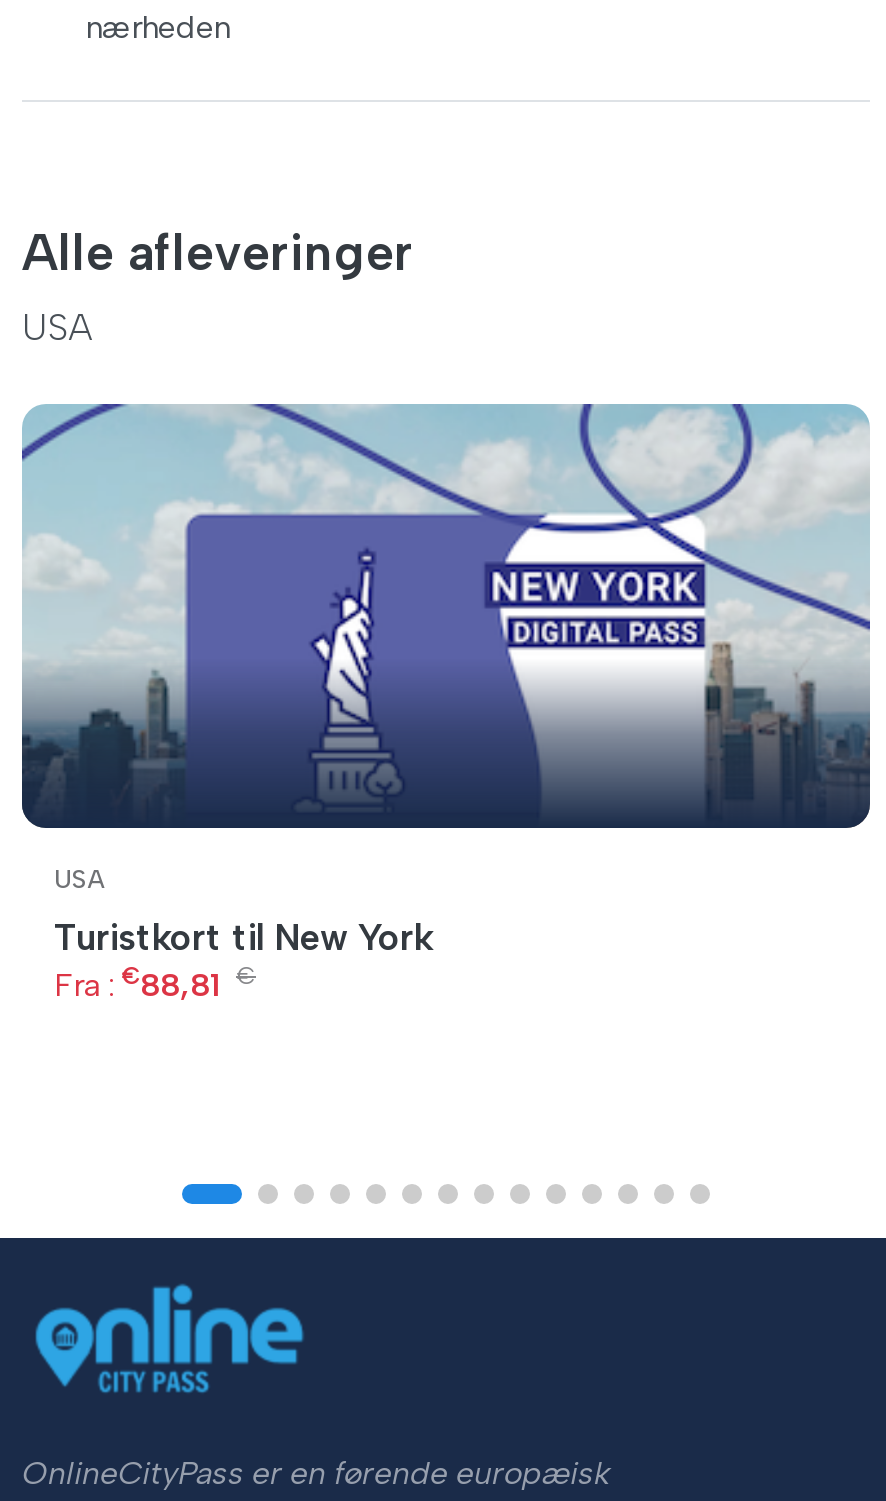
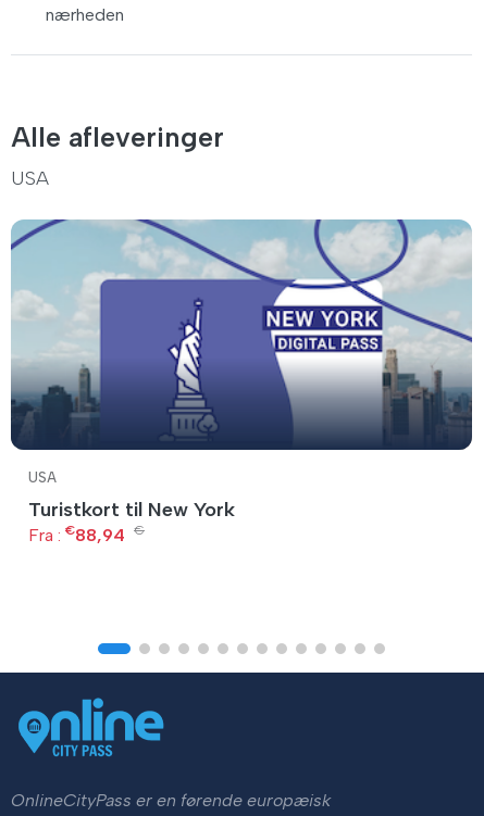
[54,962,256,1004] Fra : €88,81 € -> [28,523,145,545] Fra : €88,94 €

